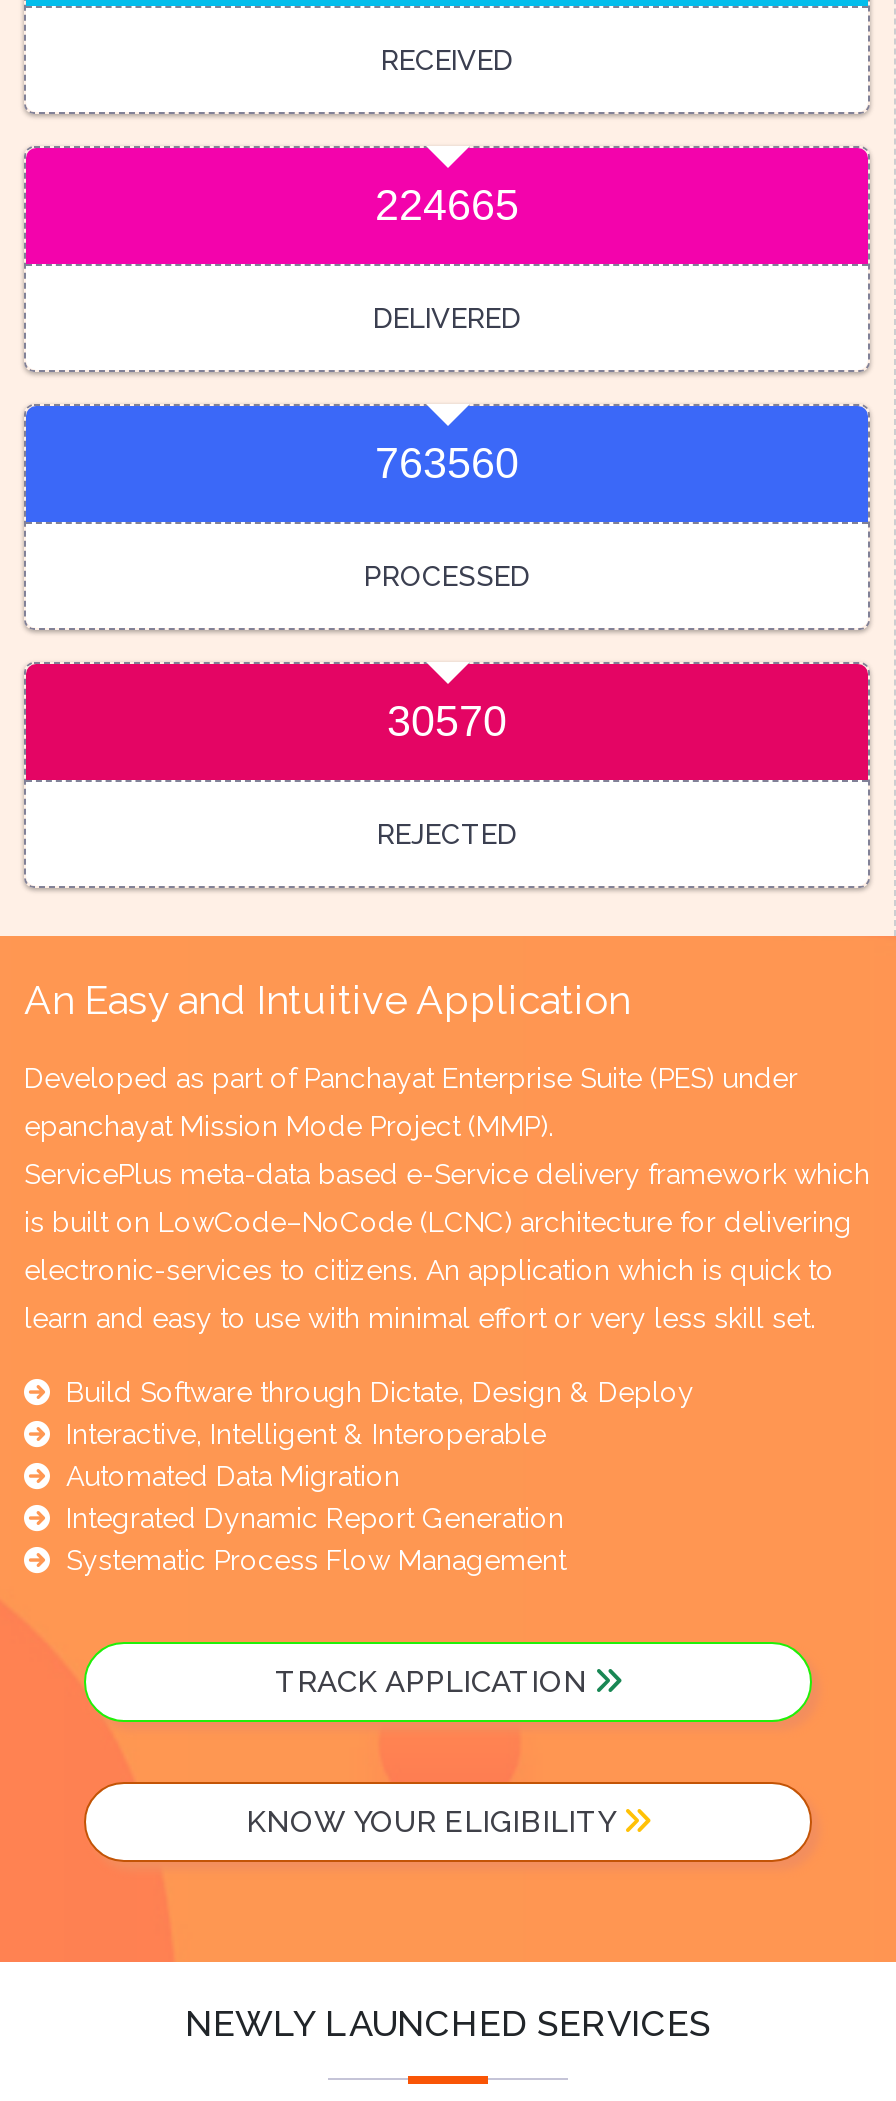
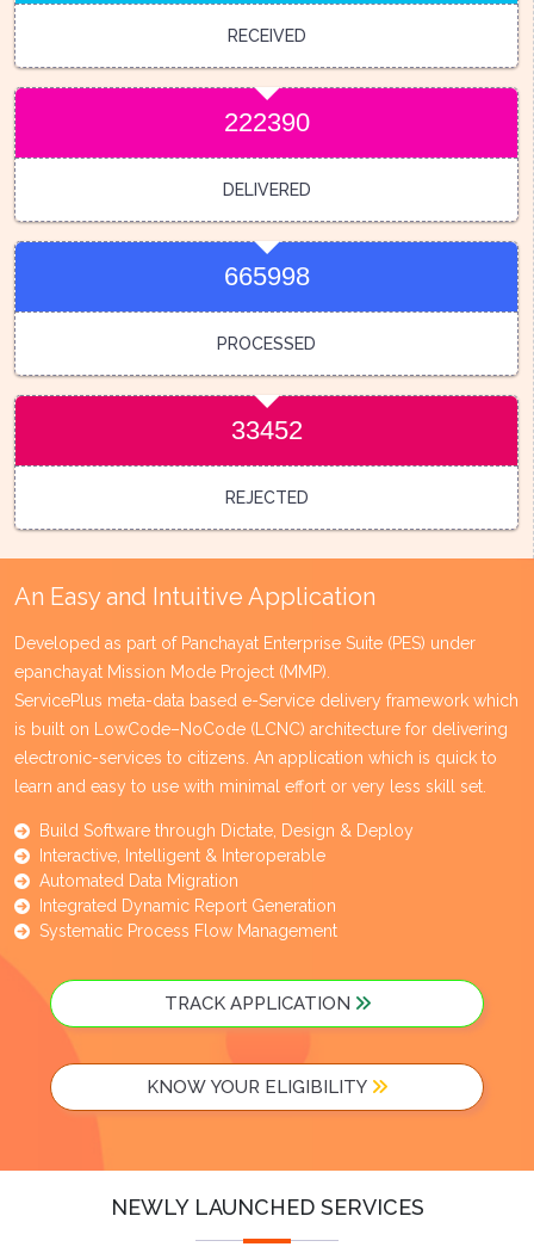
[375,180,519,230] 224665 -> [223,107,309,137] 222390
[375,438,519,488] 763560 -> [223,261,309,291] 665998
[387,696,507,746] 30570 -> [231,415,302,445] 33452

